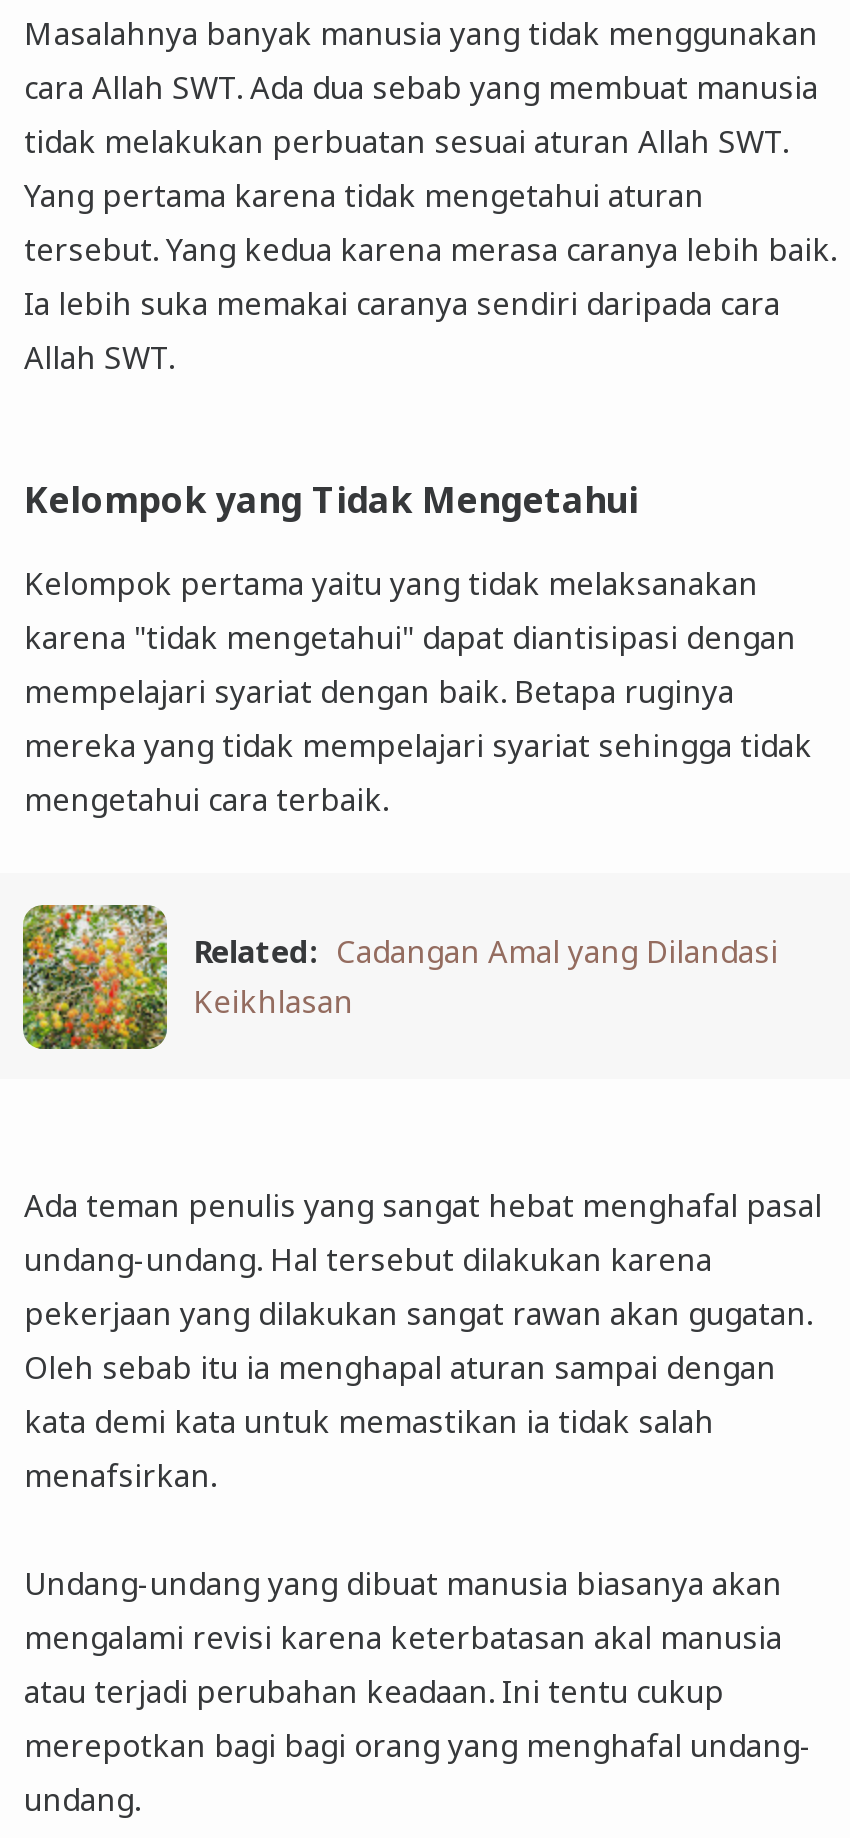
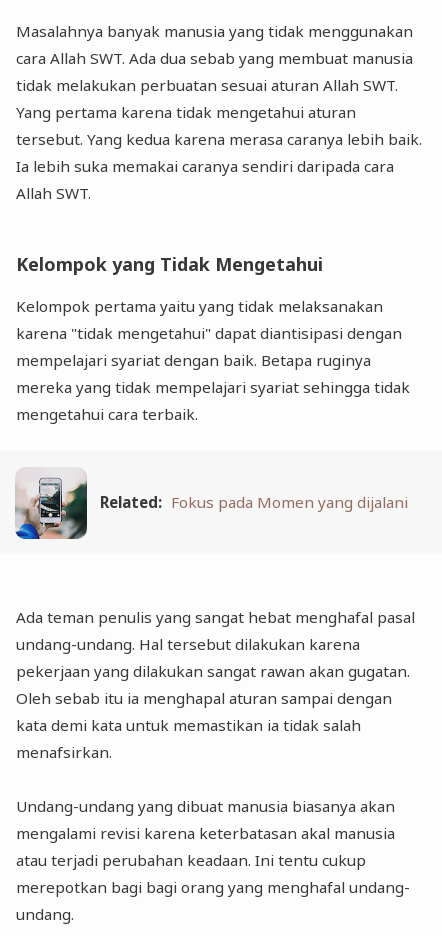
[21,903,778,1051] [image] | Related: Cadangan Amal yang Dilandasi | Keikhlasan -> [14,467,408,540] [image] | Related: Fokus pada Momen yang dijalani

